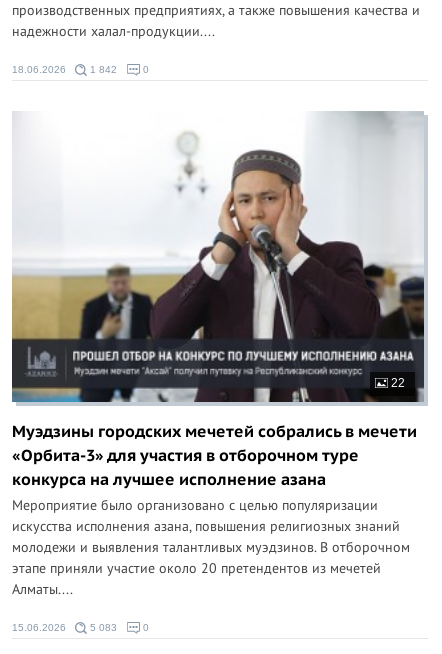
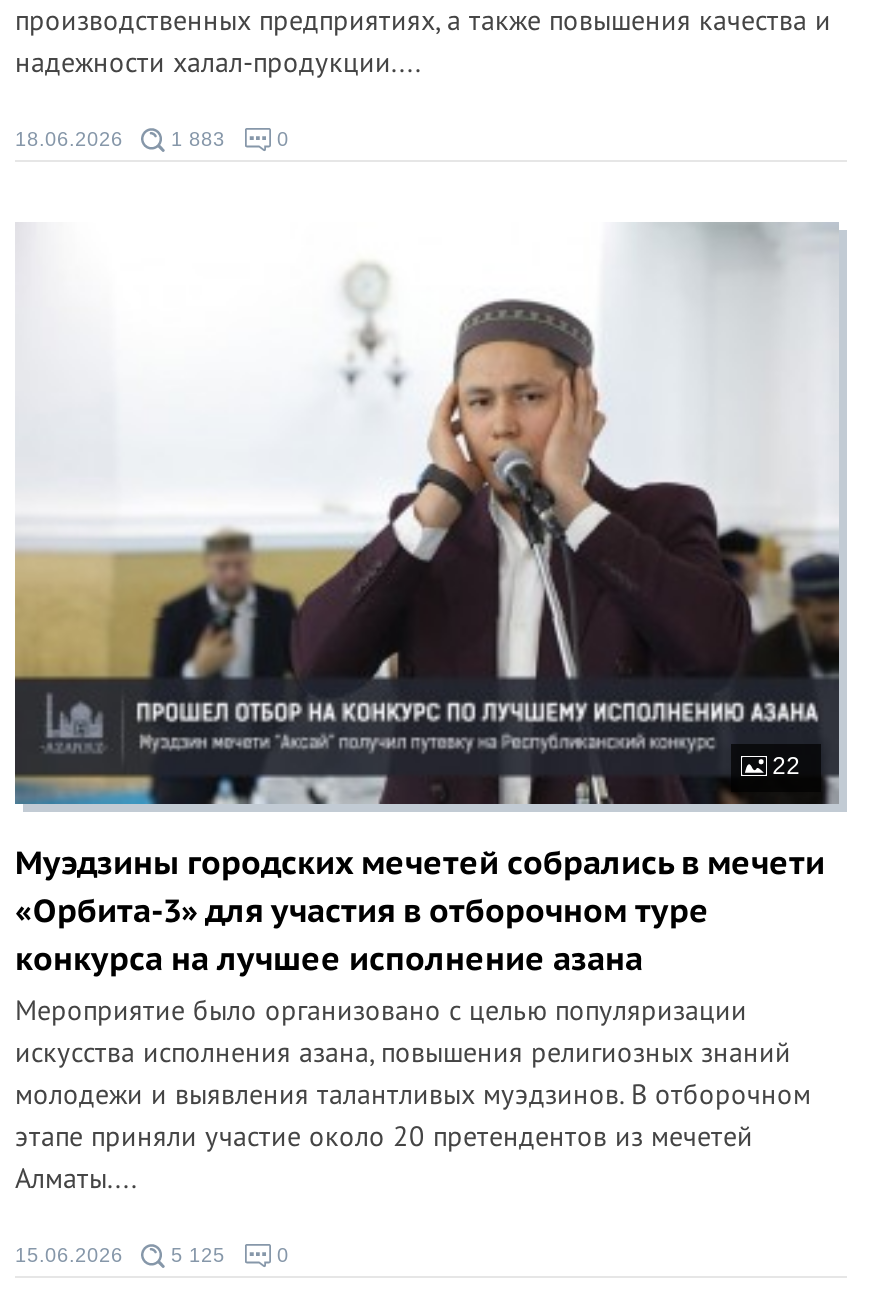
[12,64,117,75] 18.06.2026 1 842 -> [15,128,225,150] 18.06.2026 1 883
[12,622,117,633] 15.06.2026 5 083 -> [15,1244,225,1266] 15.06.2026 5 125

